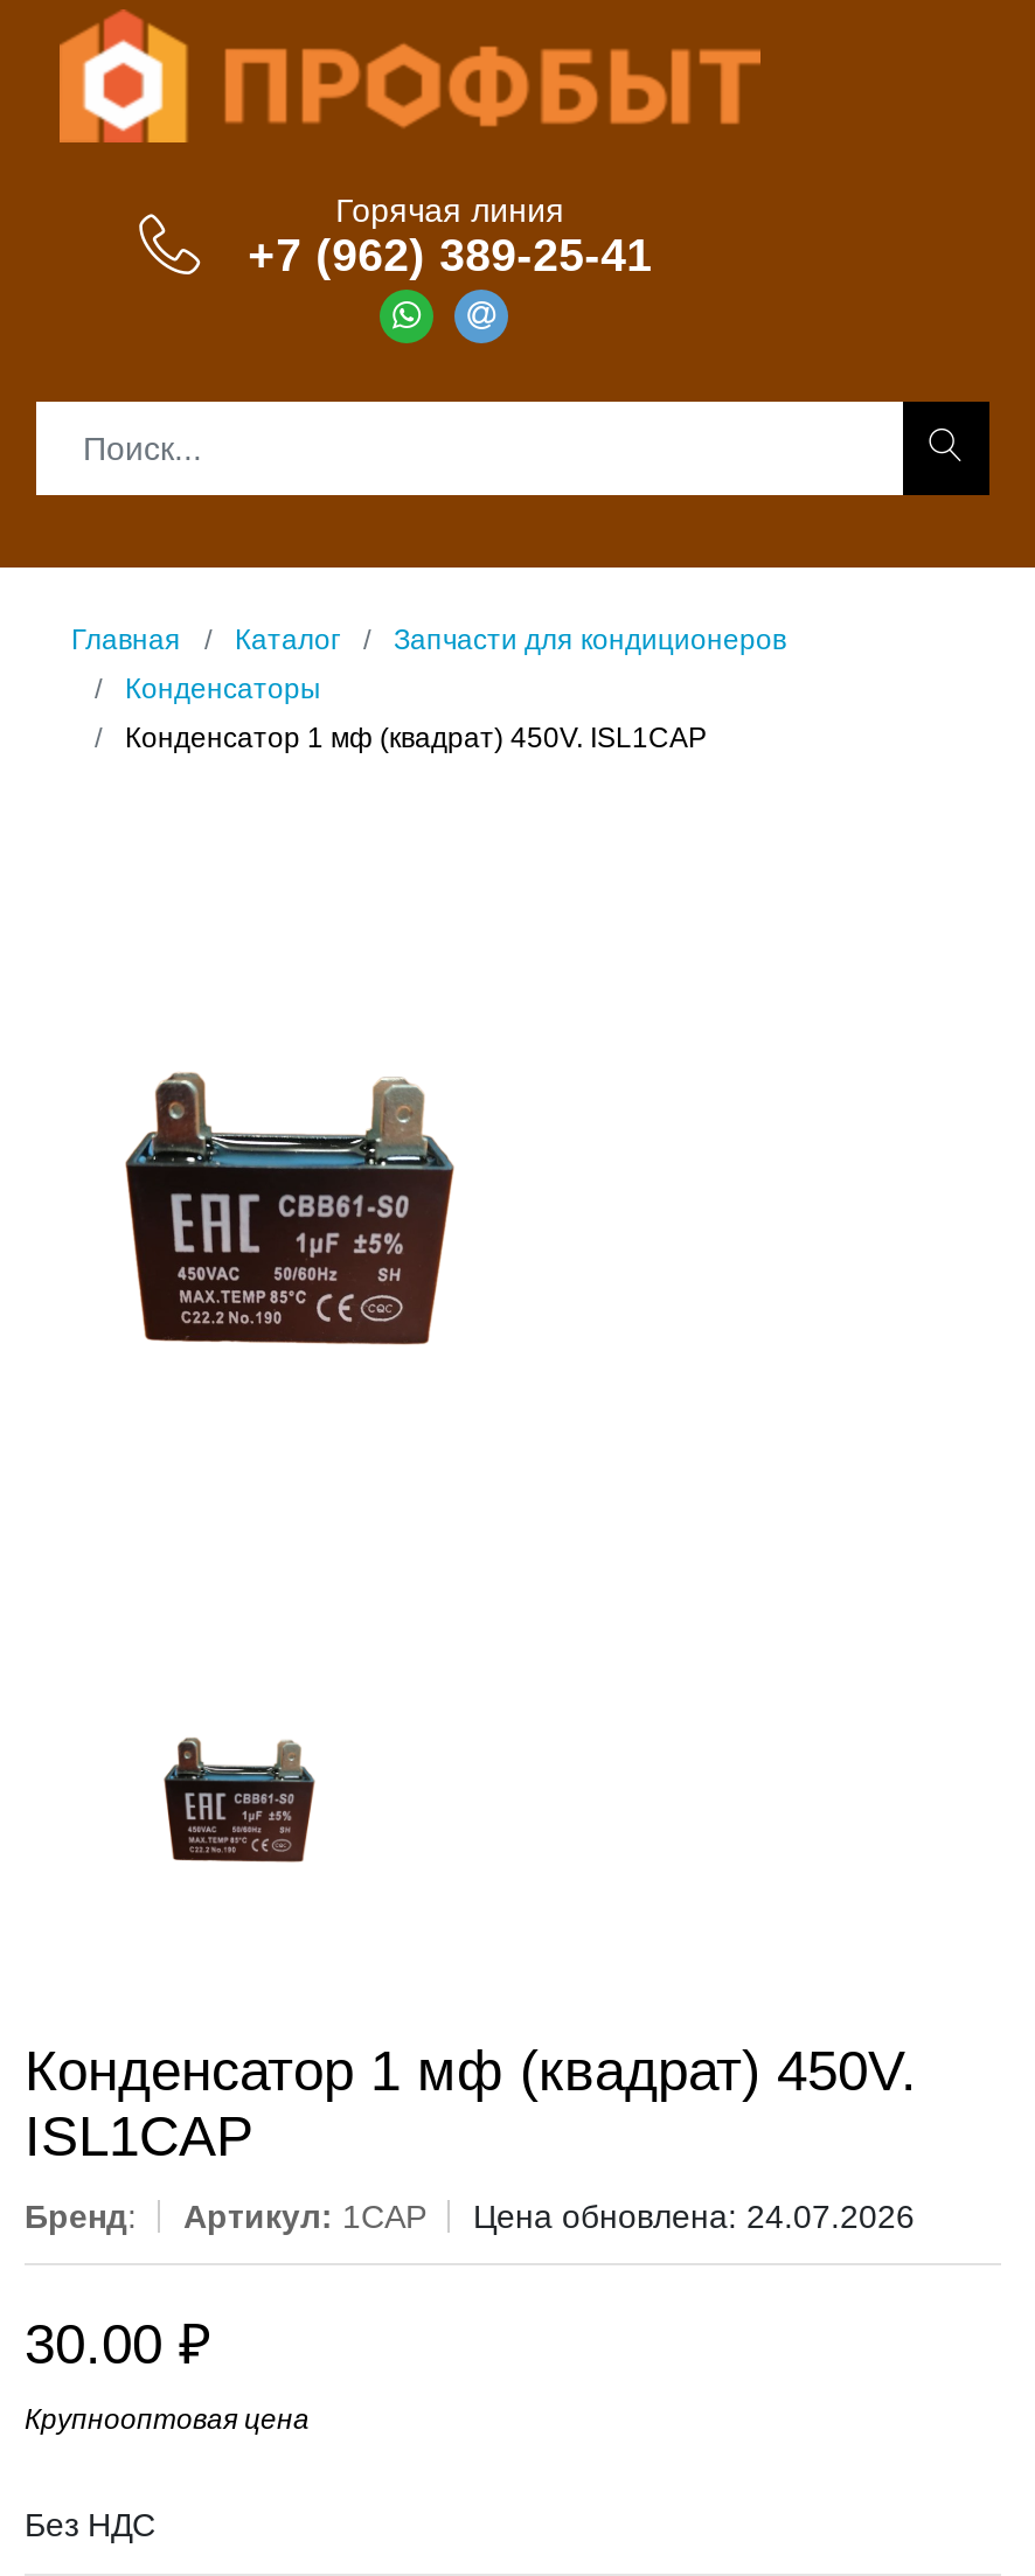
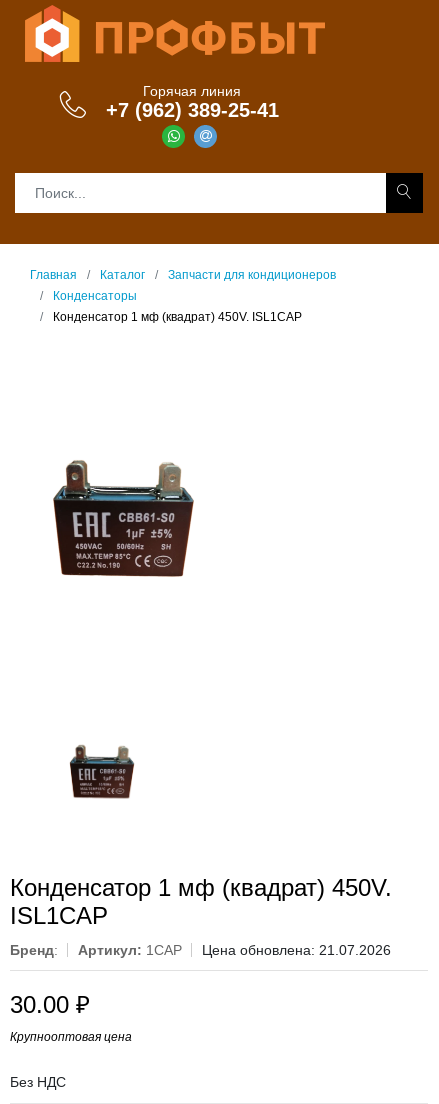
[473,2198,915,2235] Цена обновлена: 24.07.2026 -> [202,942,391,958] Цена обновлена: 21.07.2026

